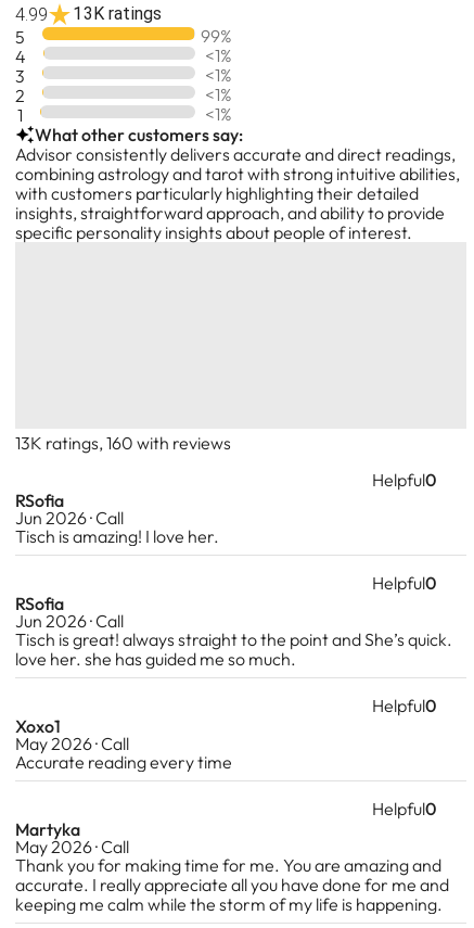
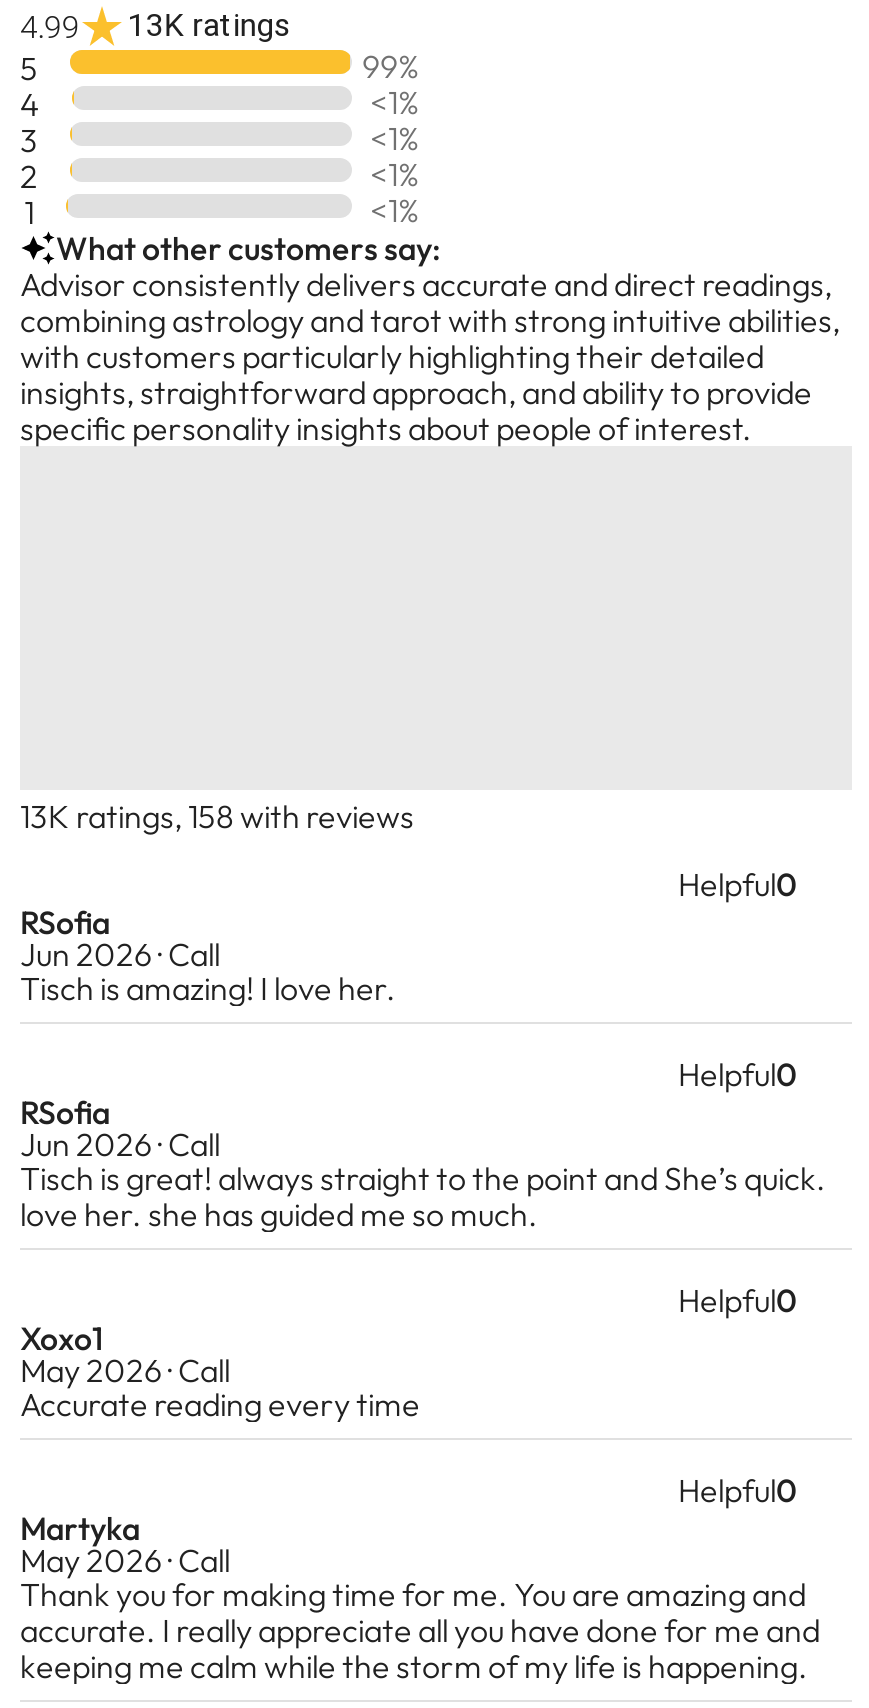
[21,432,231,454] 13K ratings, 160 with reviews -> [30,796,414,836] 13K ratings, 158 with reviews

